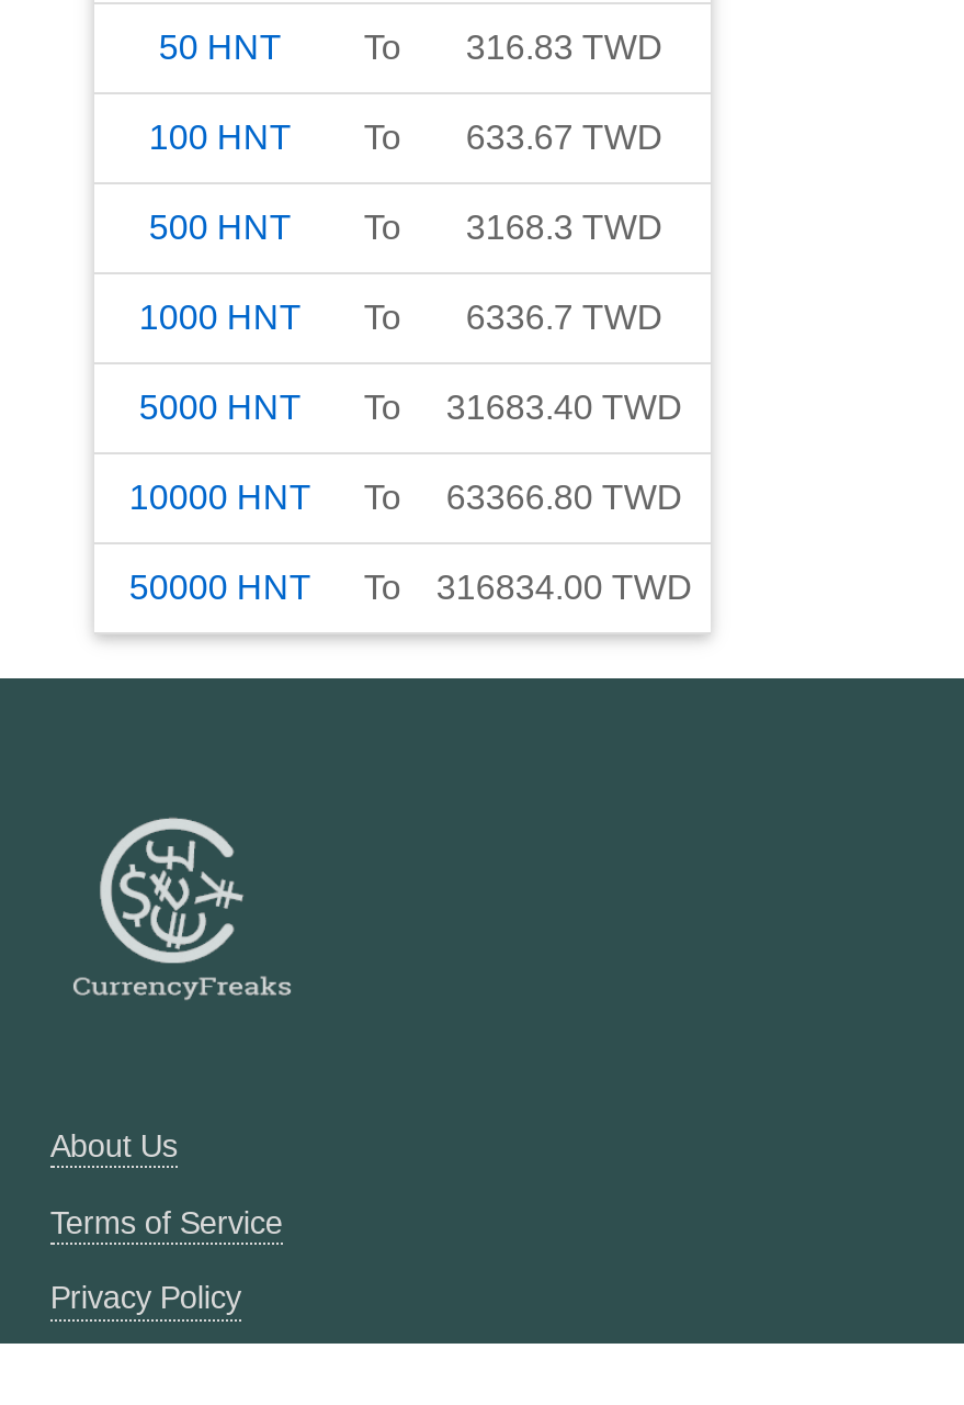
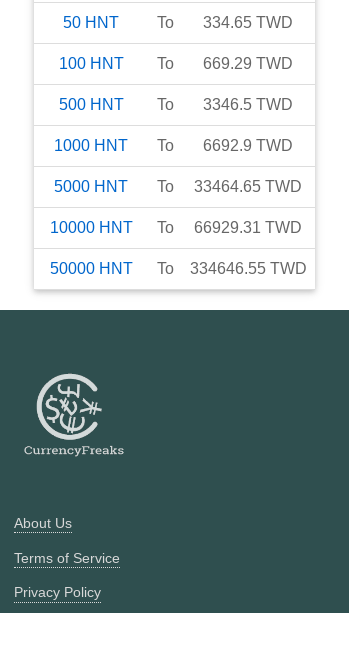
[364,28,663,66] To 316.83 TWD -> [157,14,293,31] To 334.65 TWD
[149,118,663,156] 100 HNT To 633.67 TWD -> [59,55,293,72] 100 HNT To 669.29 TWD
[149,208,663,246] 500 HNT To 3168.3 TWD -> [59,96,293,113] 500 HNT To 3346.5 TWD
[139,298,663,336] 1000 HNT To 6336.7 TWD -> [54,137,293,154] 1000 HNT To 6692.9 TWD
[139,388,683,426] 5000 HNT To 31683.40 TWD -> [54,178,302,195] 5000 HNT To 33464.65 TWD
[129,478,683,516] 10000 HNT To 63366.80 TWD -> [50,219,302,236] 10000 HNT To 66929.31 TWD
[129,568,693,606] 50000 HNT To 316834.00 TWD -> [50,260,307,277] 50000 HNT To 334646.55 TWD

